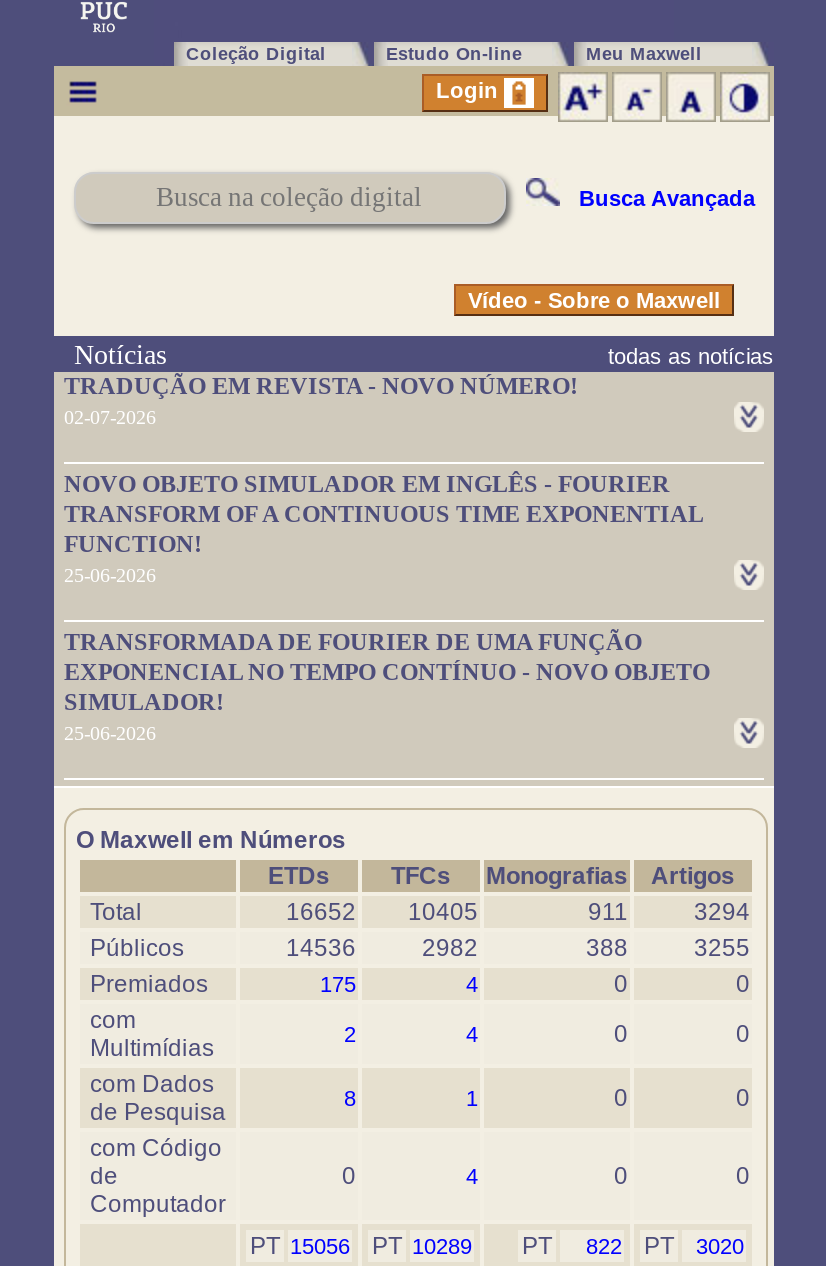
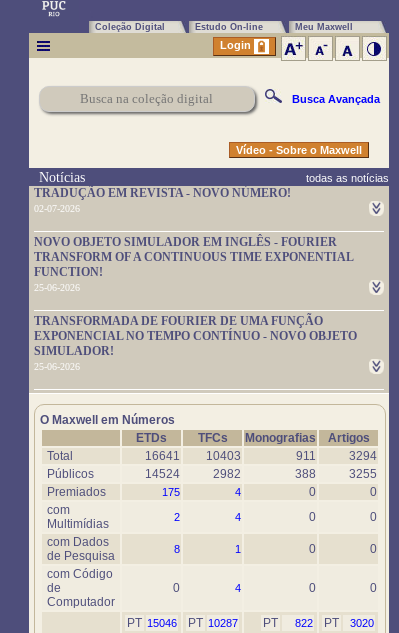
[286,898,356,926] 16652 -> [145,449,180,463] 16641
[408,898,478,926] 10405 -> [206,449,241,463] 10403
[286,934,356,962] 14536 -> [145,467,180,481] 14524
[250,1232,350,1260] PT 15056 -> [127,616,177,630] PT 15046
[372,1232,472,1260] PT 10289 -> [188,616,238,630] PT 10287

